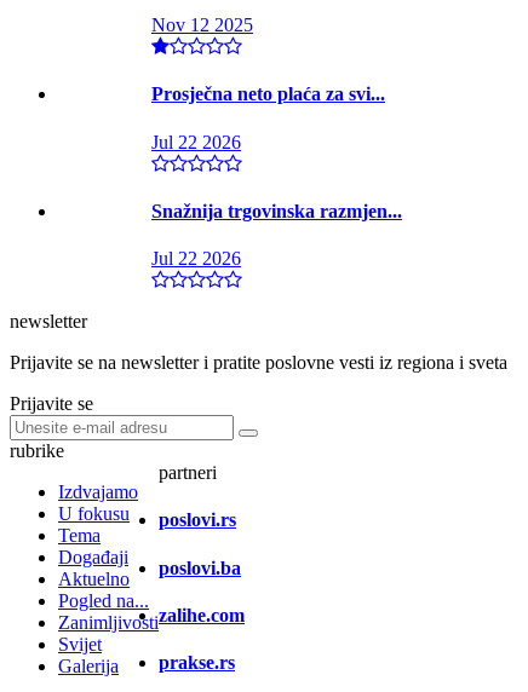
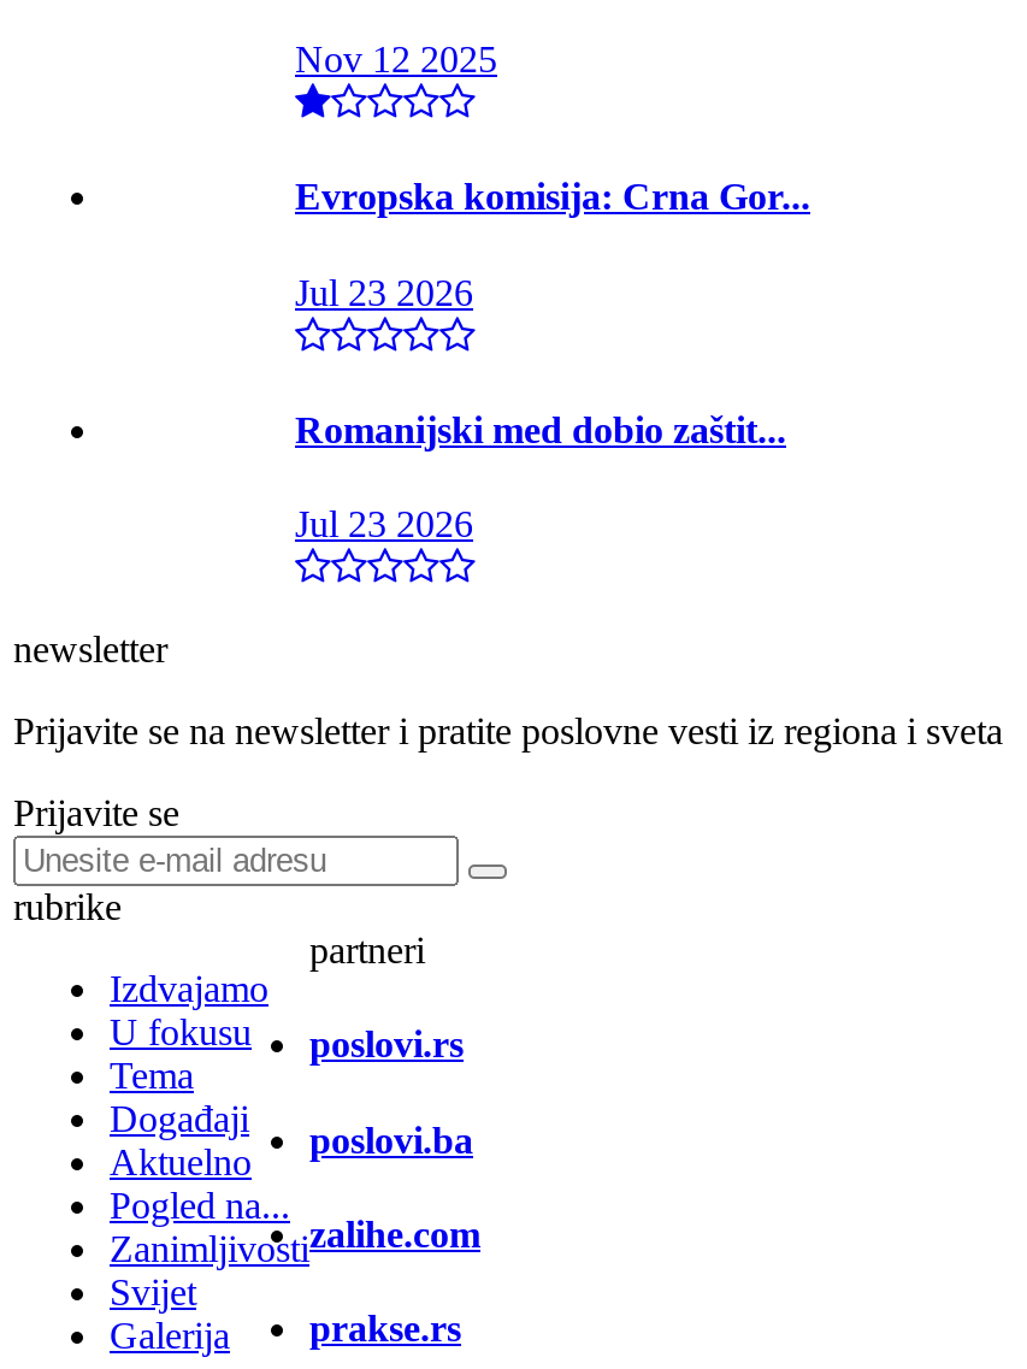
[151,84,385,104] Prosječna neto plaća za svi... -> [295,177,810,217] Evropska komisija: Crna Gor...
[151,131,241,152] Jul 22 2026 -> [295,271,473,312] Jul 23 2026
[151,201,402,221] Snažnija trgovinska razmjen... -> [295,409,786,450] Romanijski med dobio zaštit...
[151,248,241,269] Jul 22 2026 -> [295,504,473,544] Jul 23 2026

